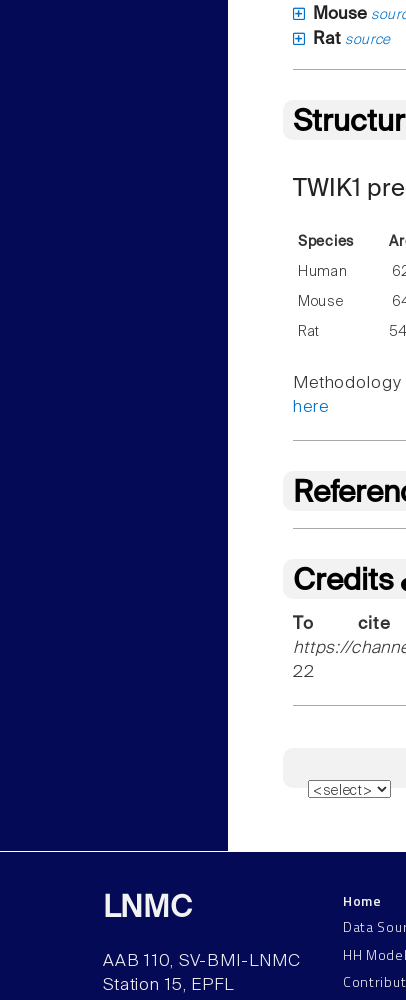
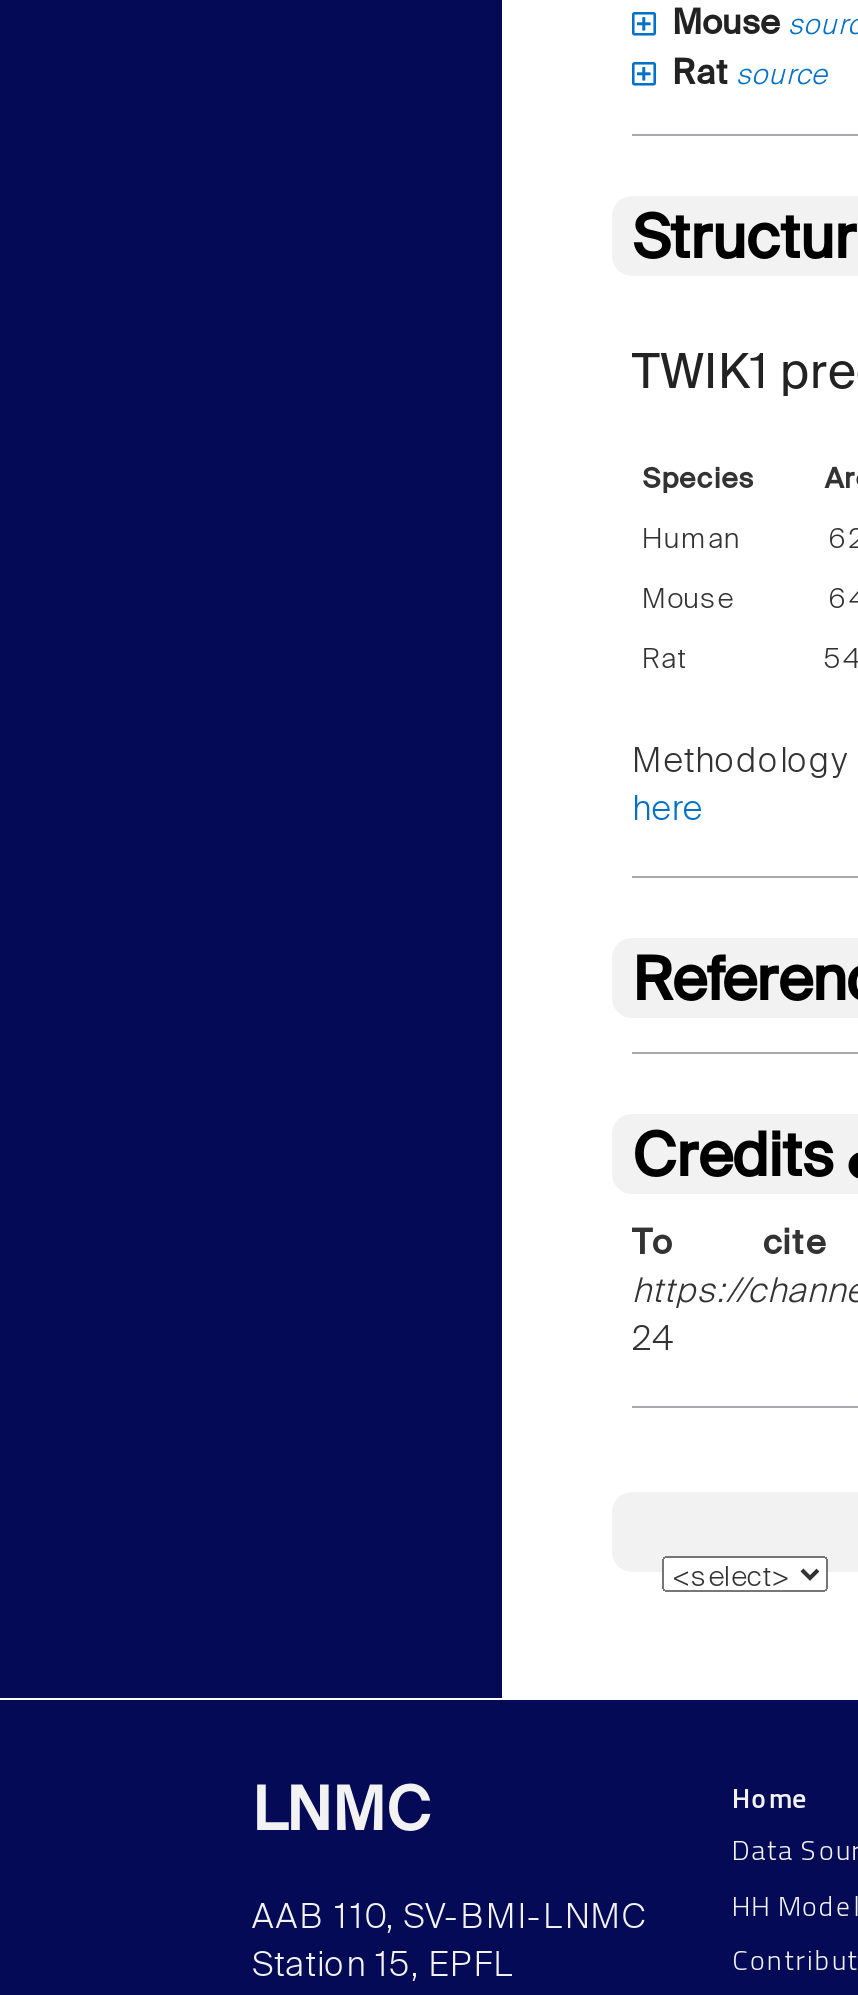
[293,664,315,681] 22 -> [632,1324,677,1358] 24

